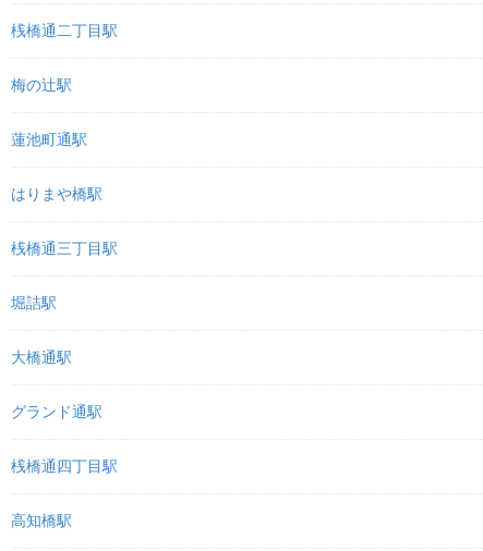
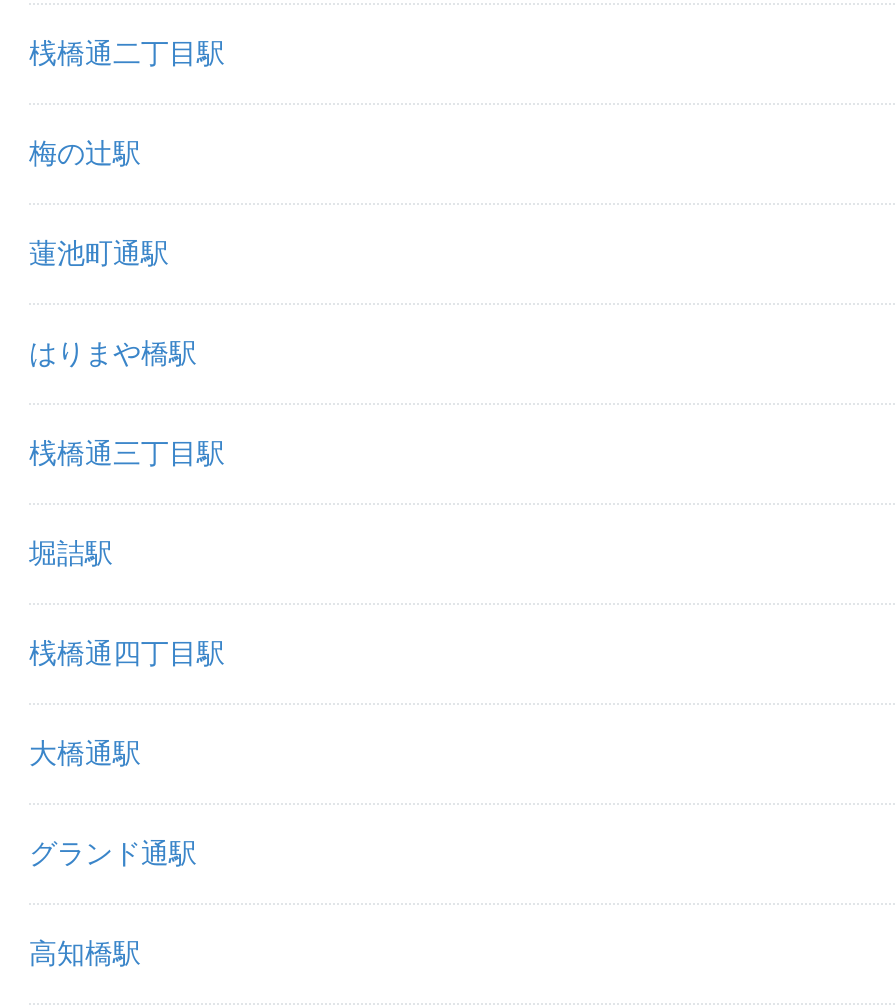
moved [11,348,102,420] -> [29,737,197,869]: 大橋通駅 | グランド通駅
moved [11,457,118,475] -> [29,637,225,669]: 桟橋通四丁目駅

